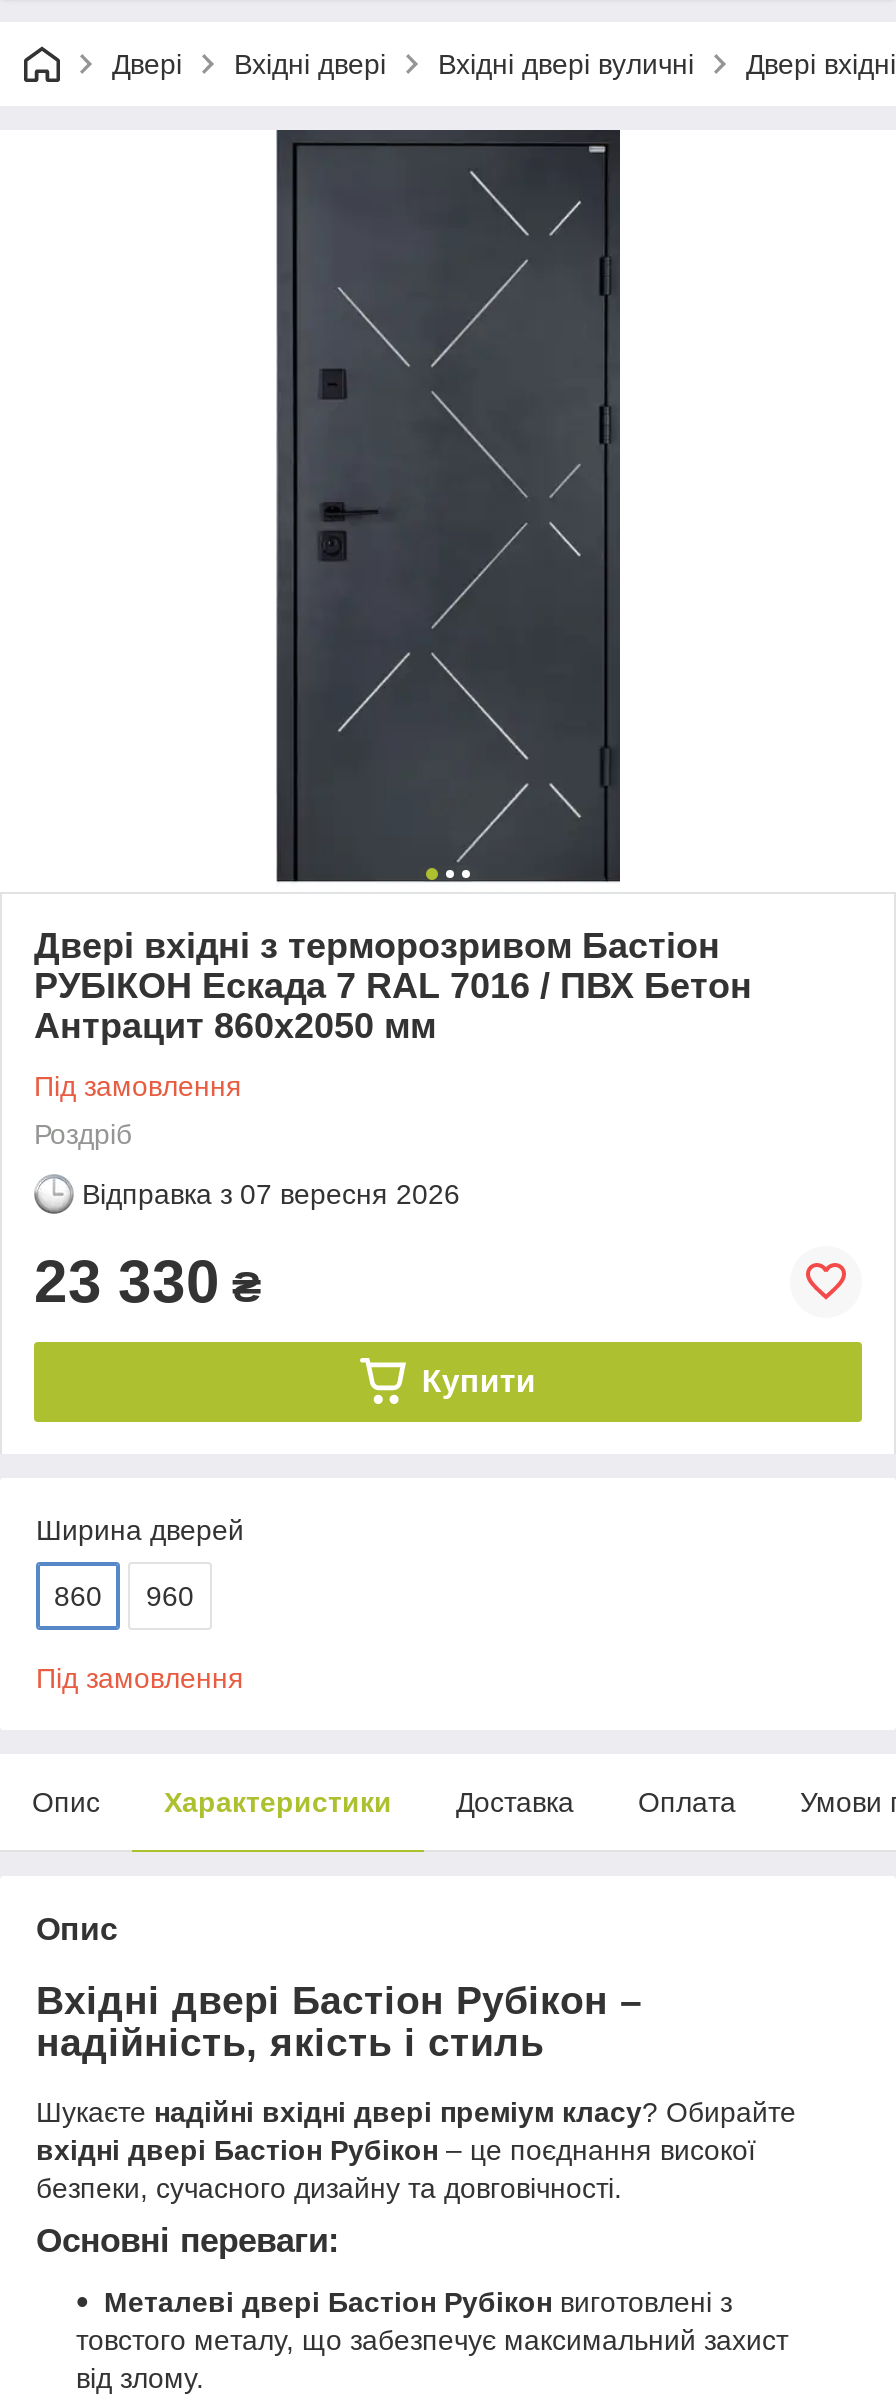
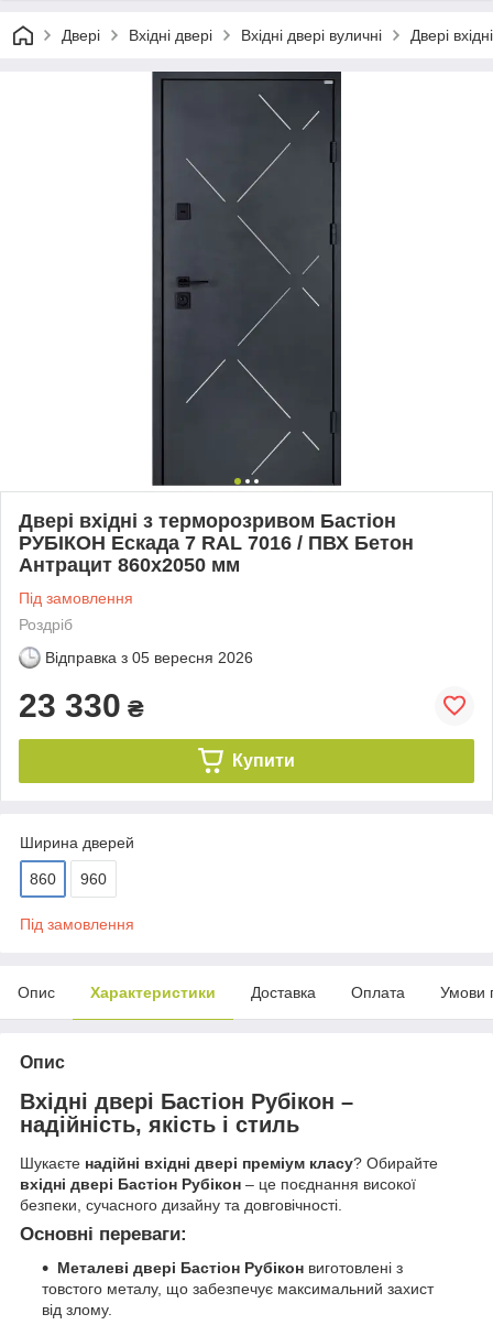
[82,1178,460,1210] Відправка з 07 вересня 2026 -> [45,649,253,666] Відправка з 05 вересня 2026

